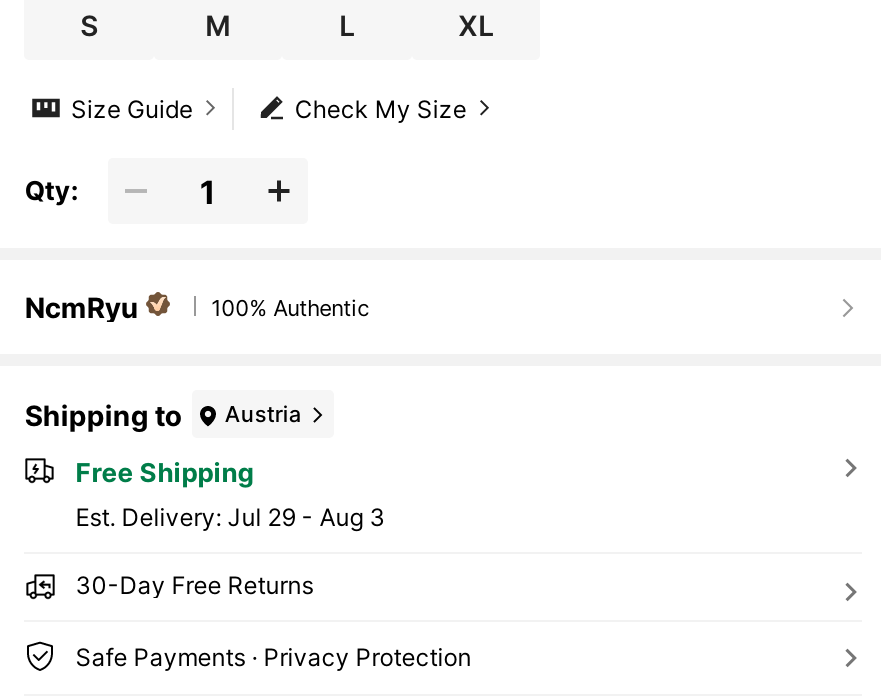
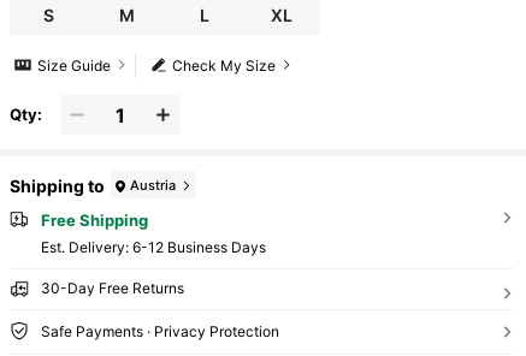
[25,289,369,323] NcmRyu | 100% Authentic -> none
[75,501,385,531] Est. Delivery: Jul 29 - Aug 3 -> [41,238,266,256] Est. Delivery: 6-12 Business Days

